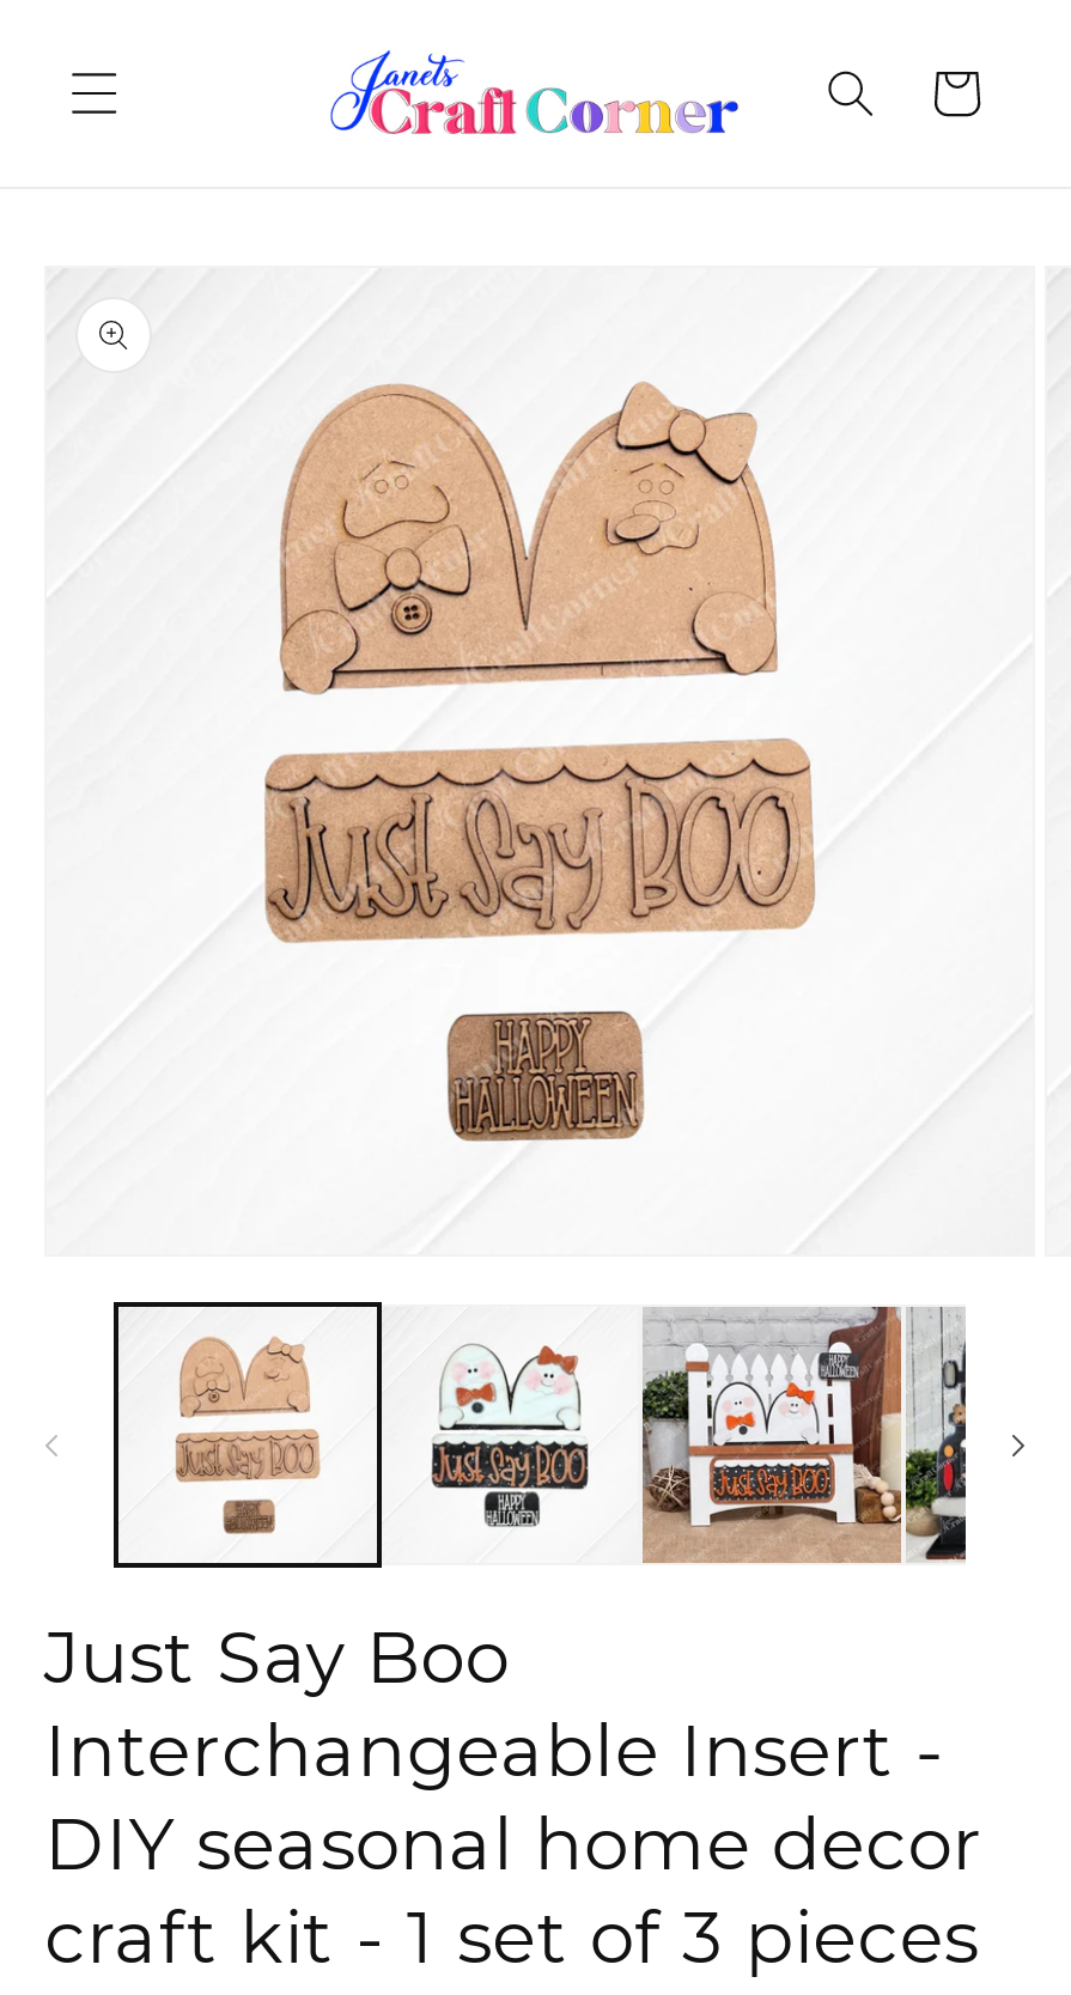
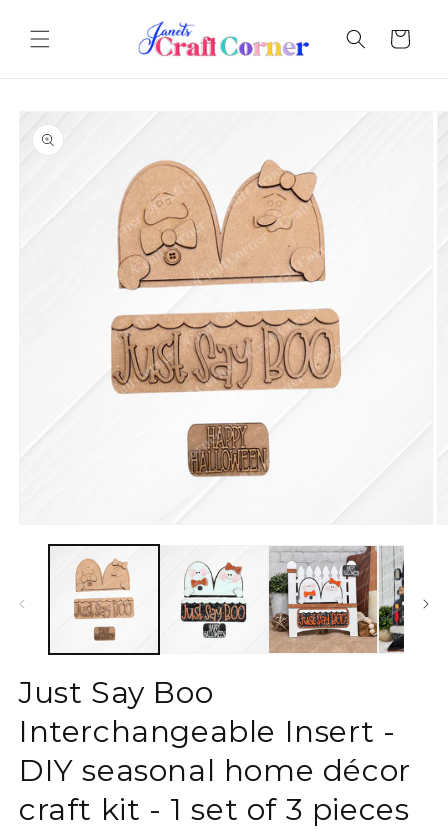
[44,1800,982,1888] DIY seasonal home decor -> [19,752,411,789] DIY seasonal home décor

